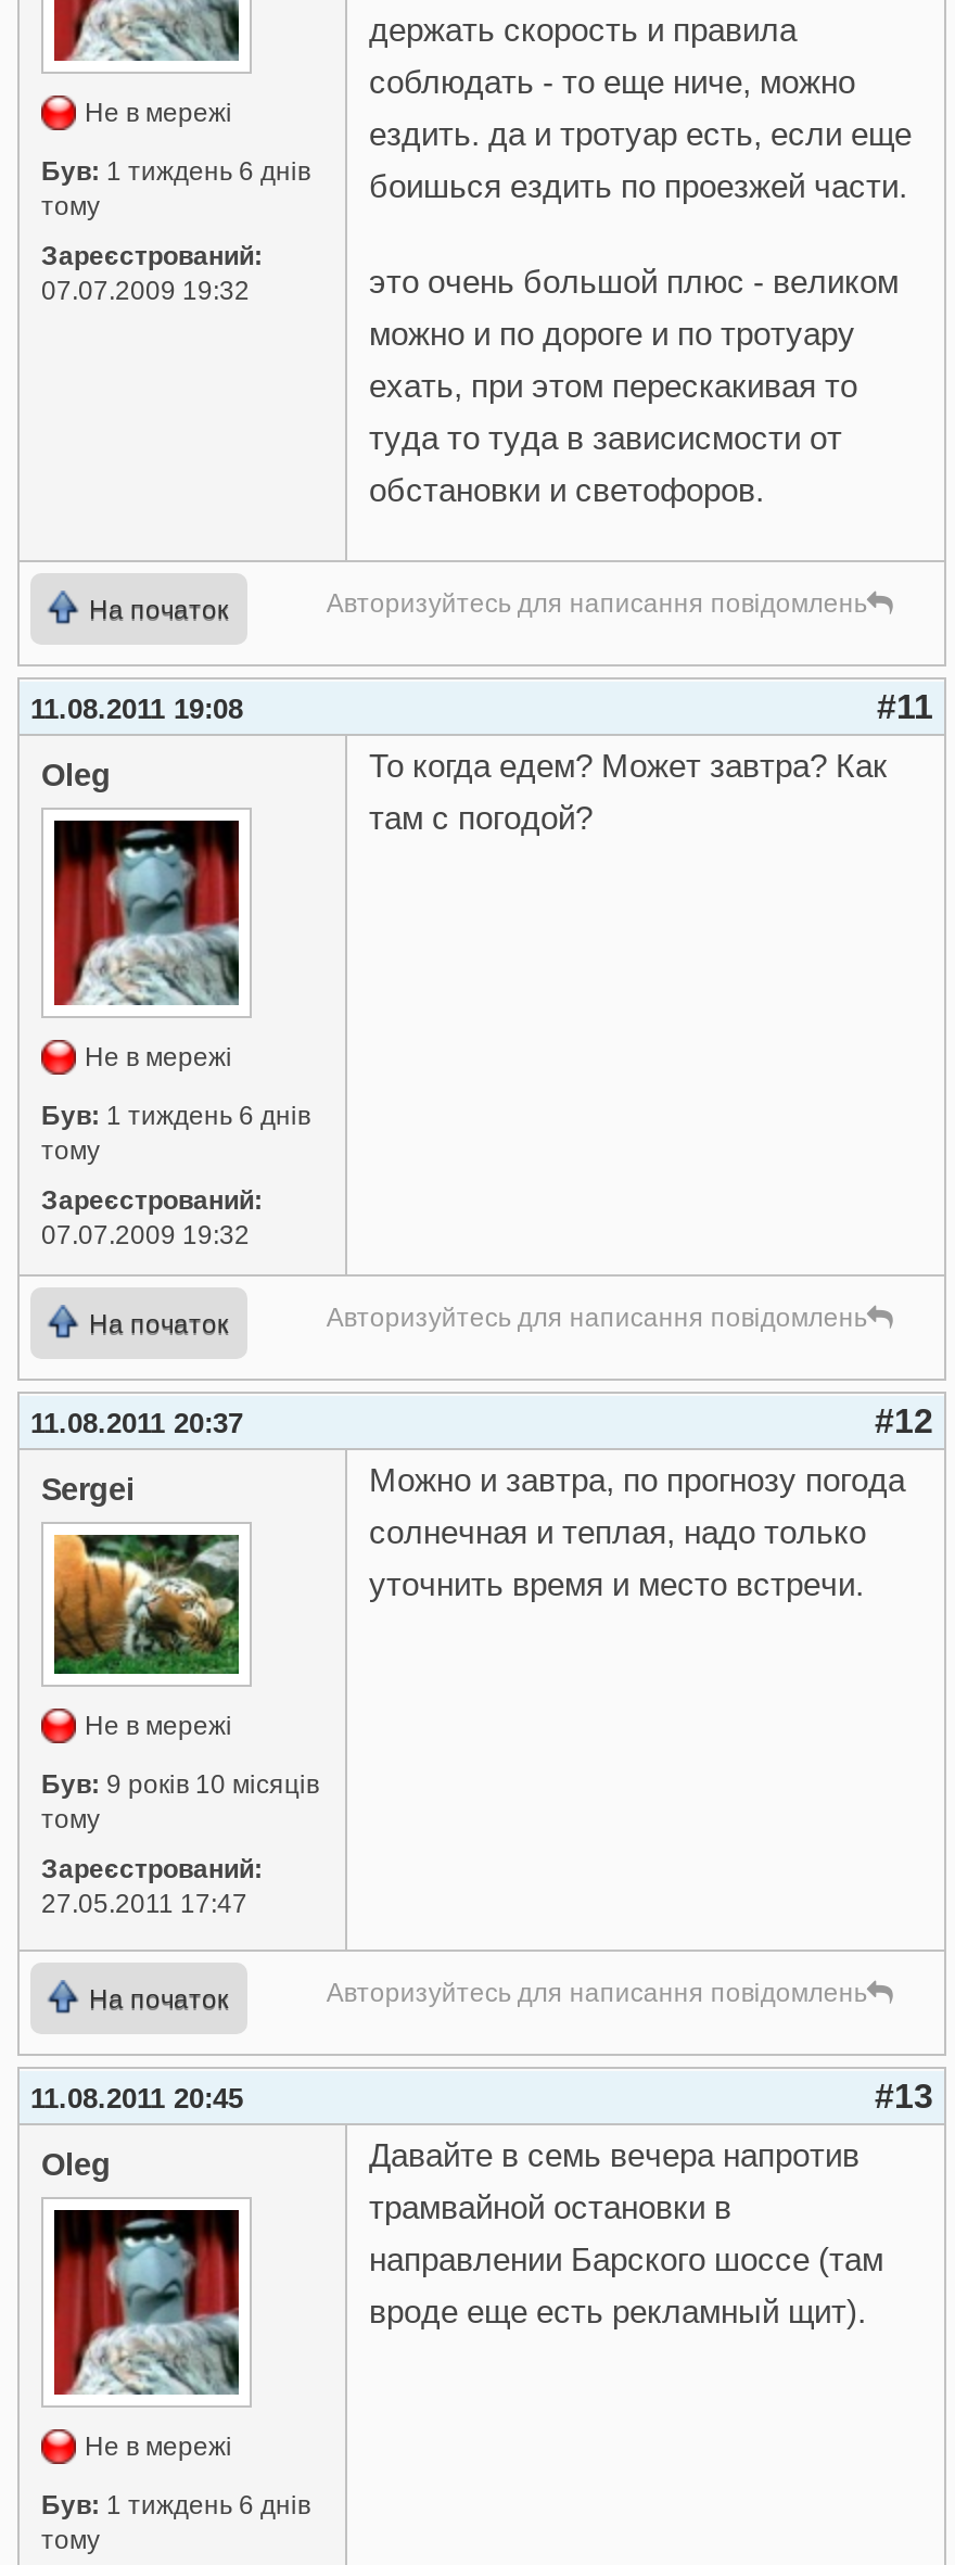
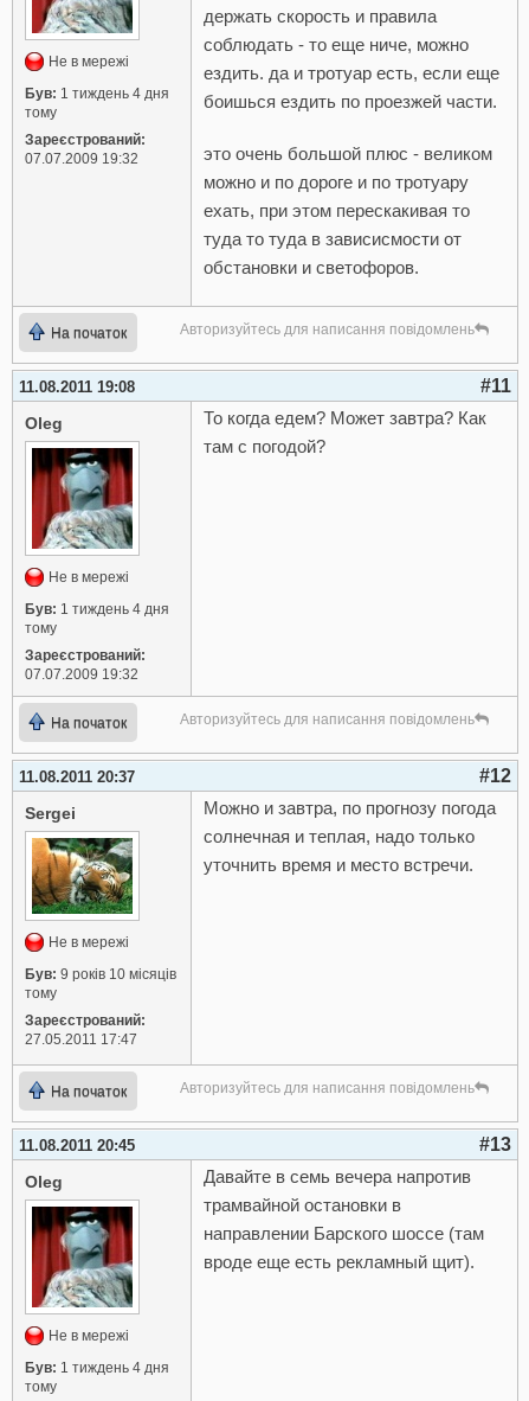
[41,156,310,186] Був: 1 тиждень 6 днів -> [25,85,169,102] Був: 1 тиждень 4 дня
[41,1100,310,1131] Був: 1 тиждень 6 днів -> [25,601,169,617] Був: 1 тиждень 4 дня
[41,2490,310,2520] Був: 1 тиждень 6 днів -> [25,1359,169,1376] Був: 1 тиждень 4 дня

